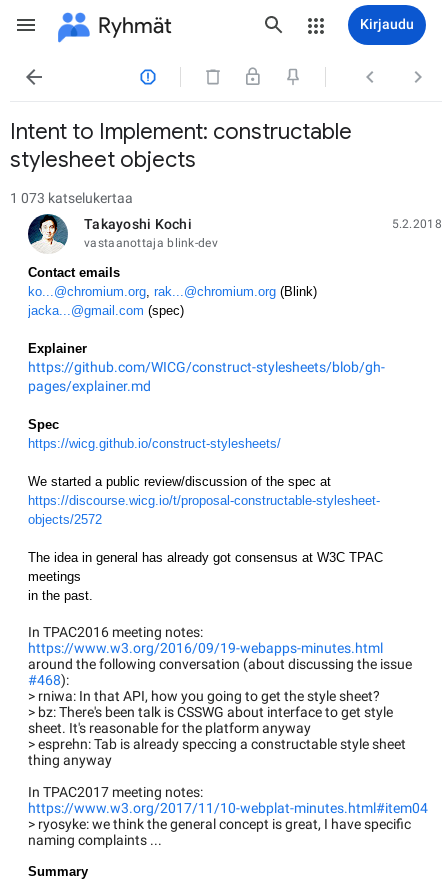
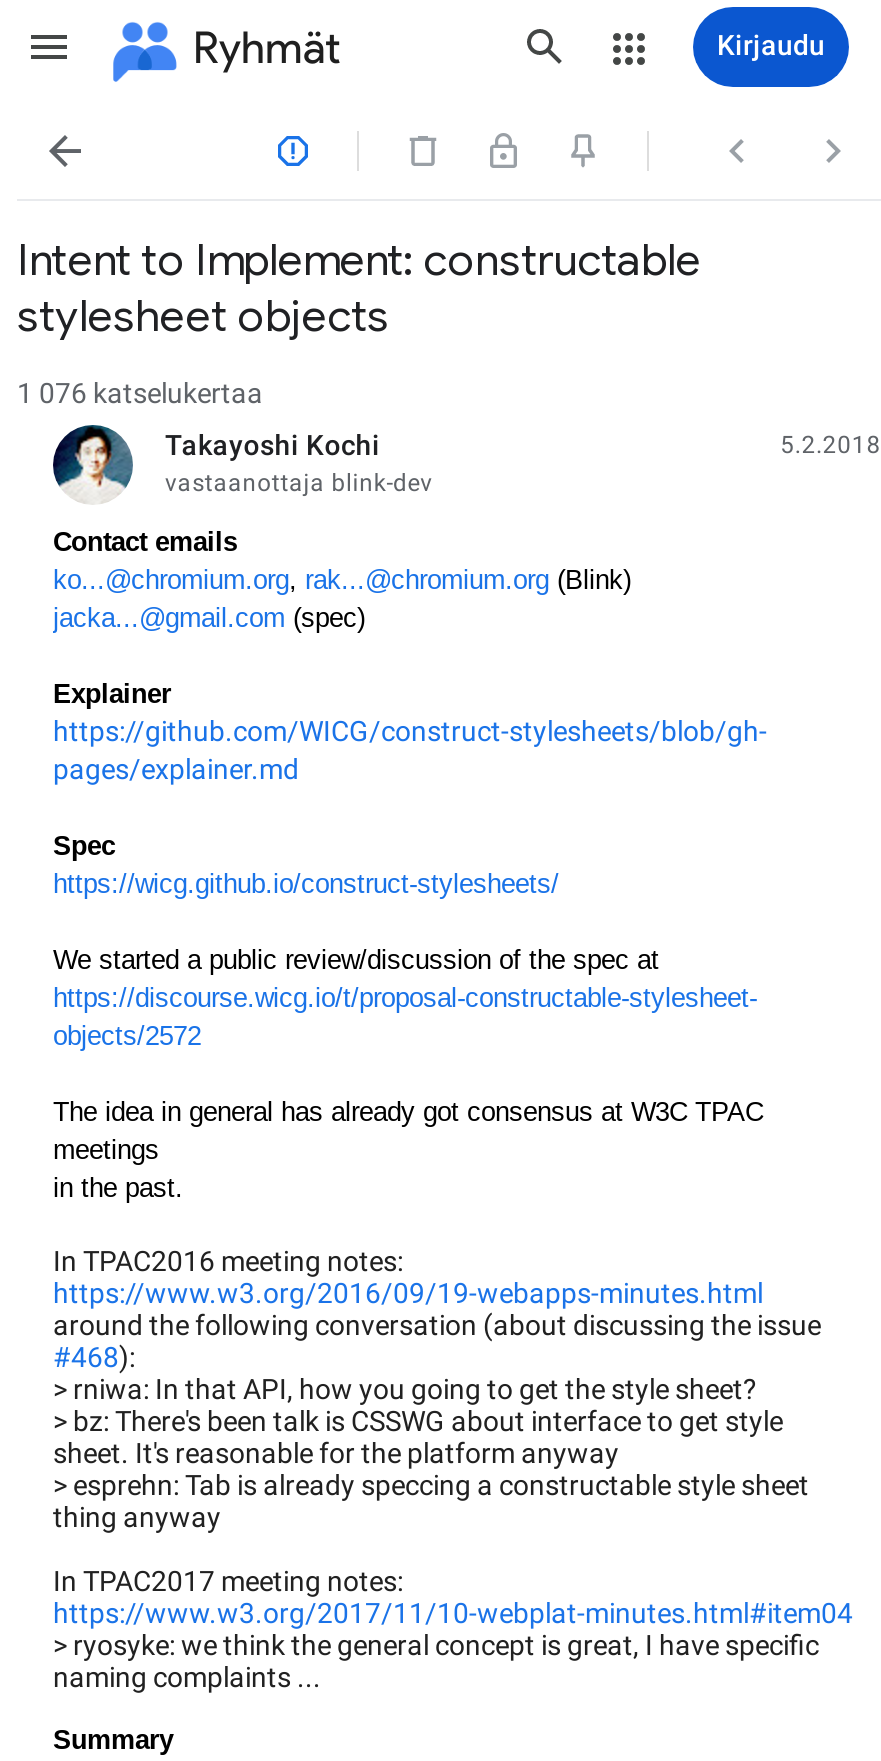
[10,190,133,206] 1 073 katselukertaa -> [17,377,263,409] 1 076 katselukertaa

